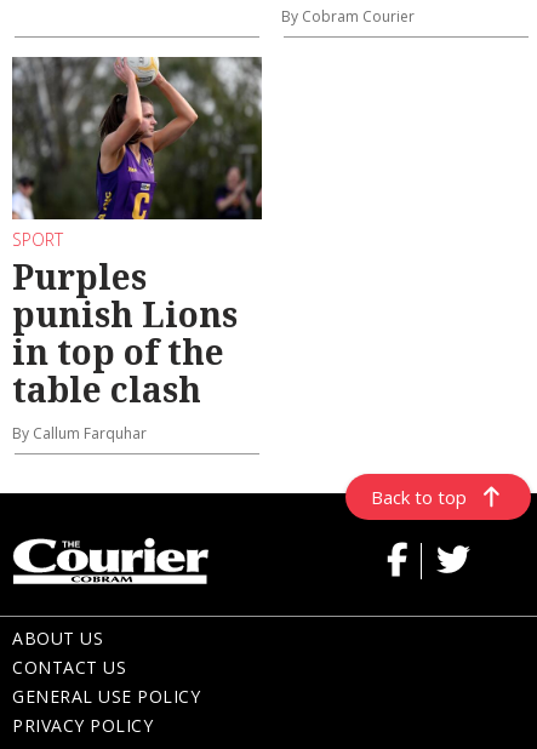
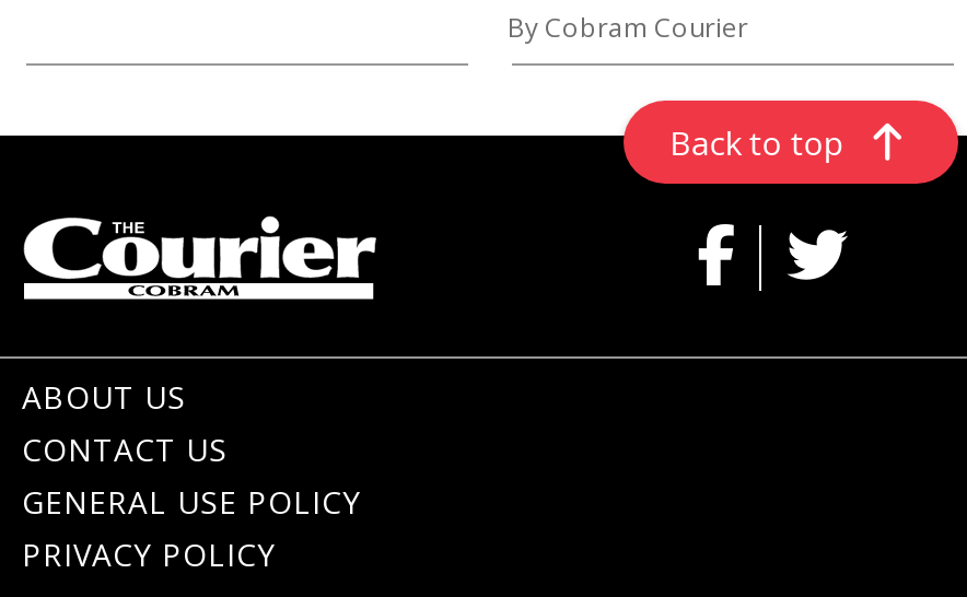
[11,56,263,444] [image] | SPORT | Purples | punish Lions | in top of the | table clash | By Callum Farquhar -> none

